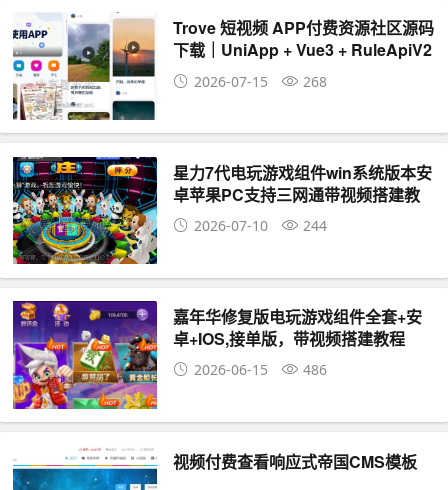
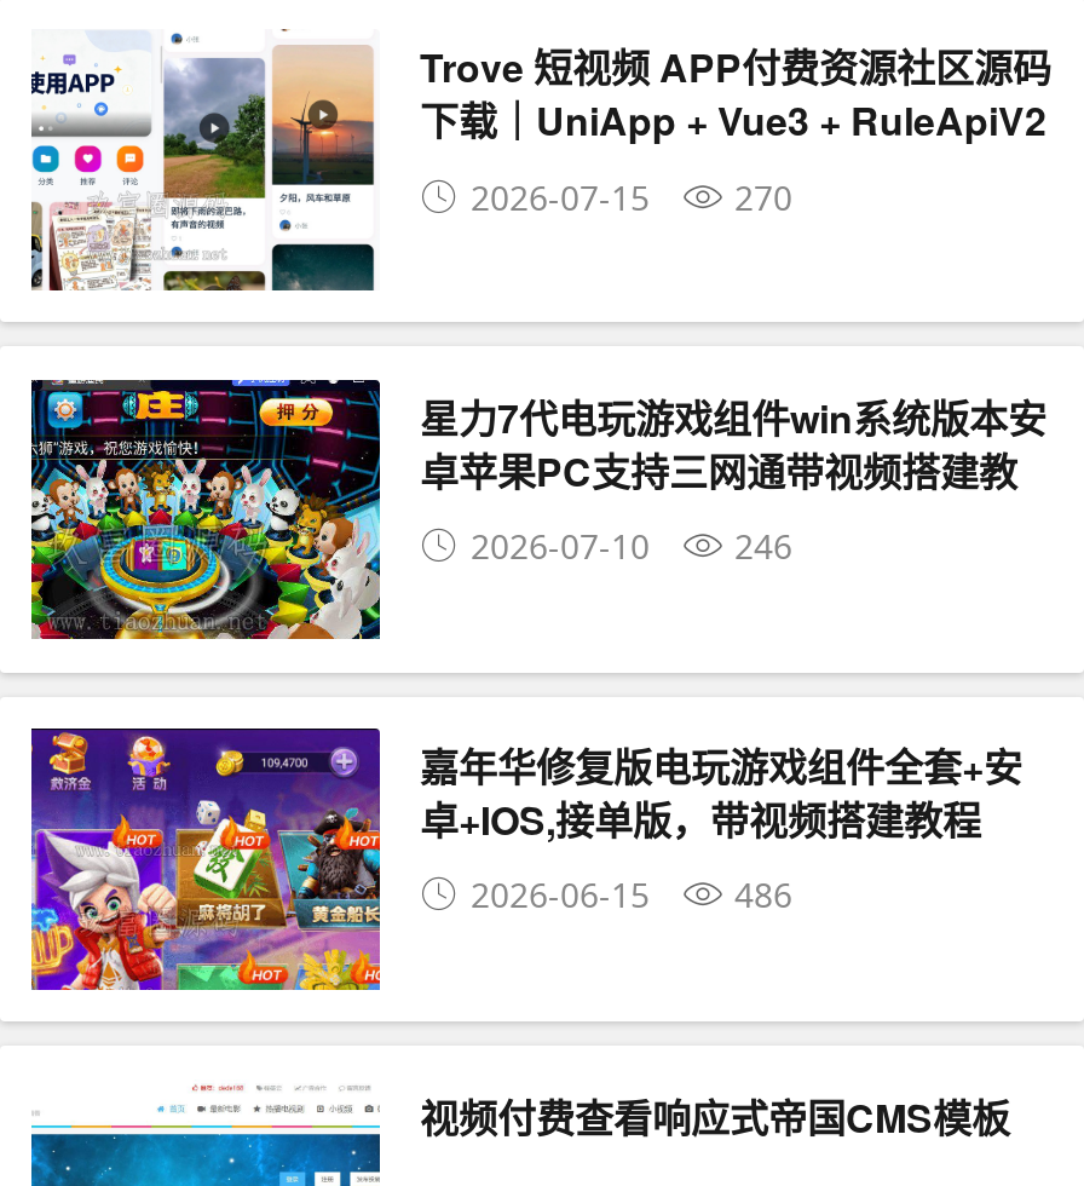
[303,72,327,91] 268 -> [734,174,792,220] 270
[173,205,327,235] 程 2026-07-10 244 -> [420,496,792,569] 程 2026-07-10 246

